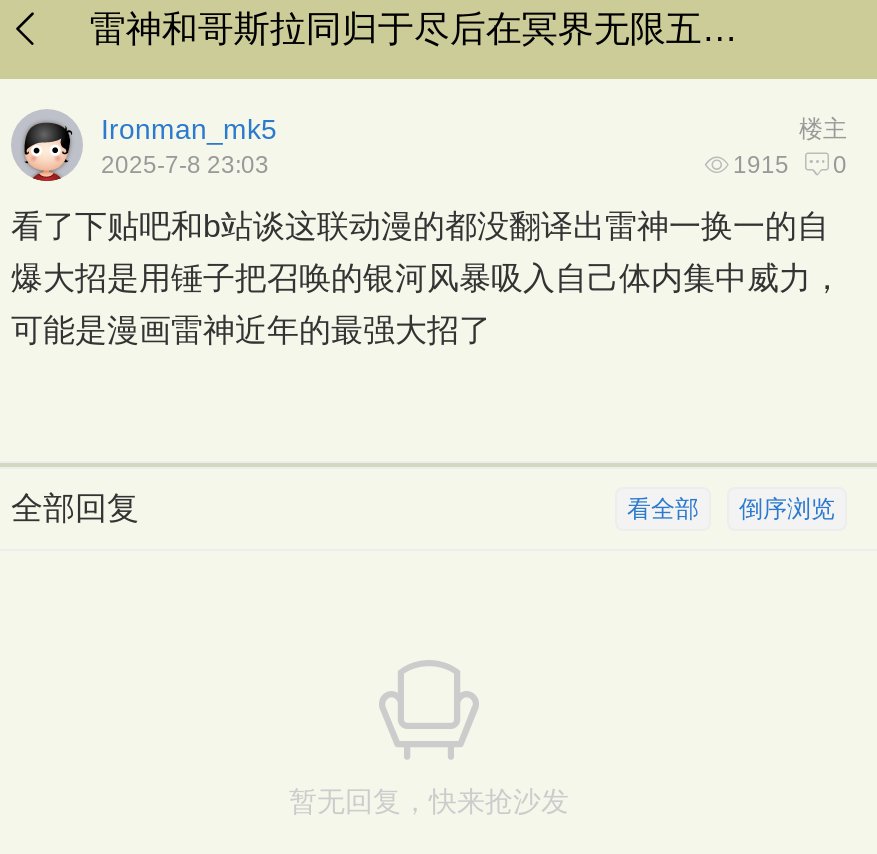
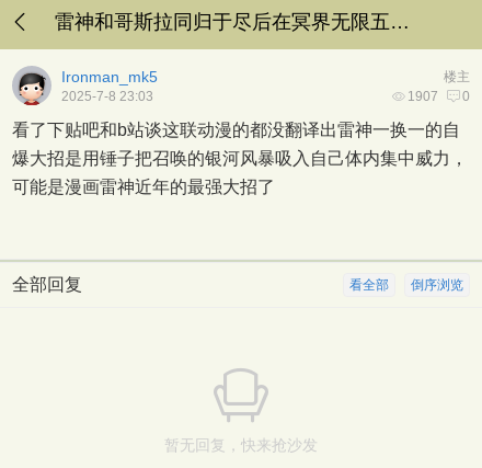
[733,151,847,179] 1915 0 -> [408,89,470,104] 1907 0

